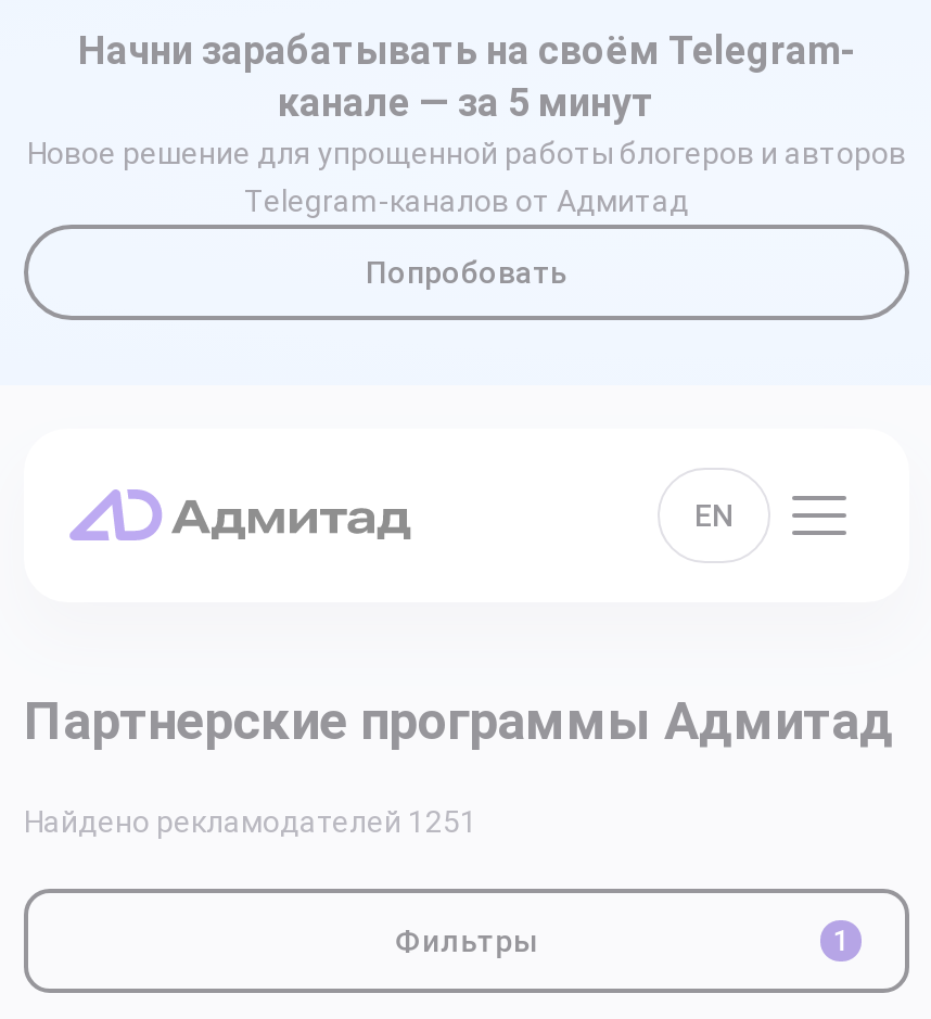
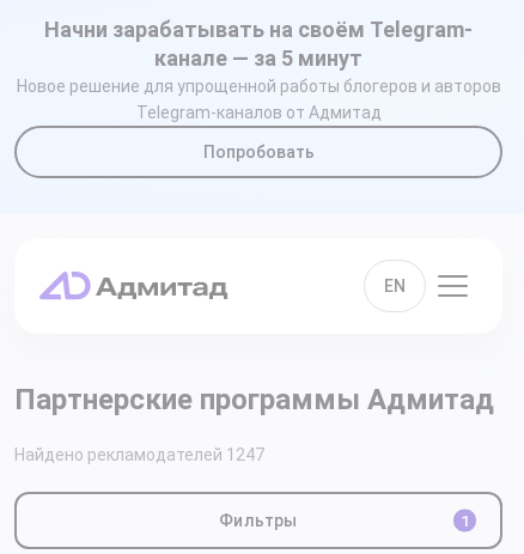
[24,804,477,839] Найдено рекламодателей 1251 -> [14,445,264,464] Найдено рекламодателей 1247

